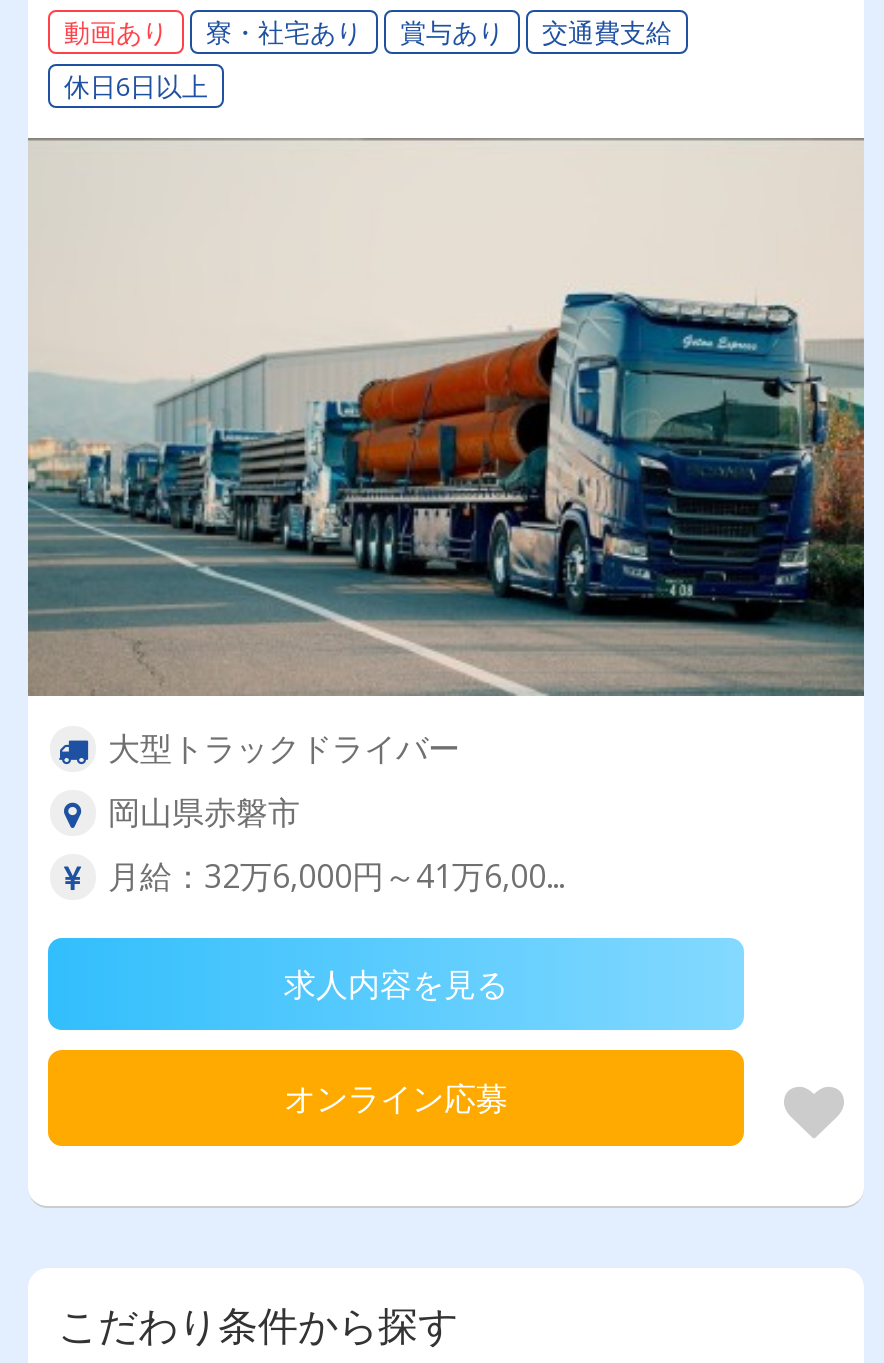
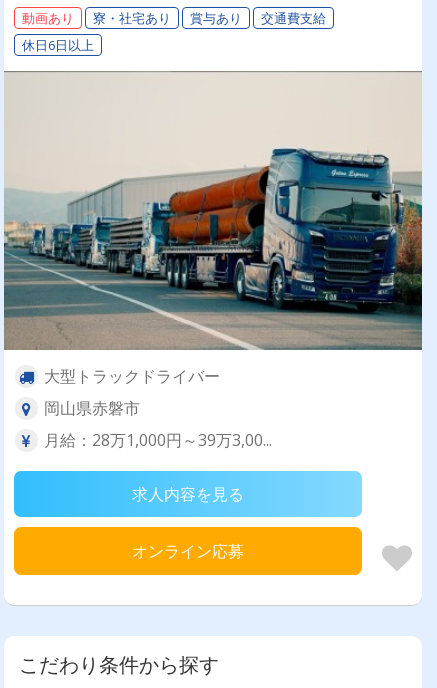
[108,854,564,898] 月給：32万6,000円～41万6,00... -> [44,429,272,451] 月給：28万1,000円～39万3,00...

